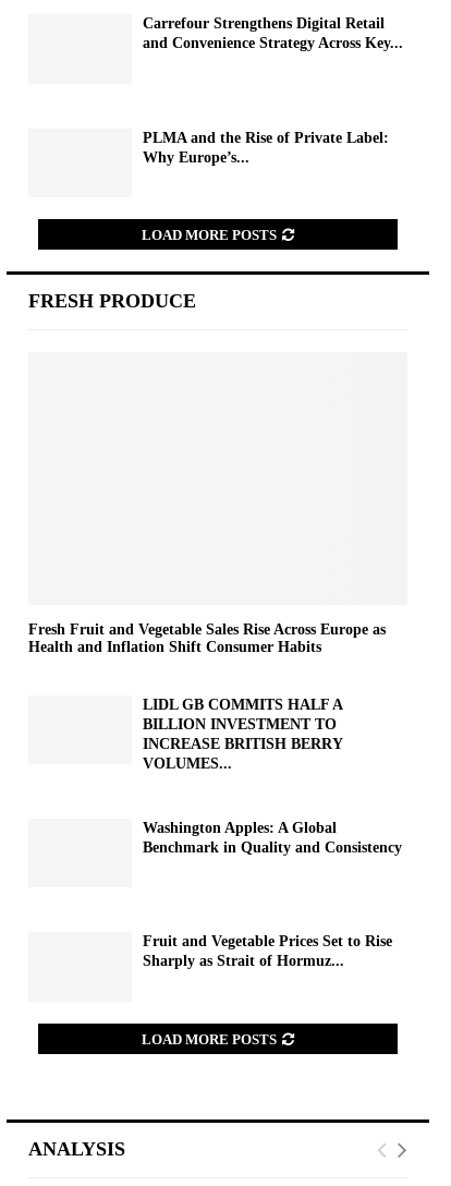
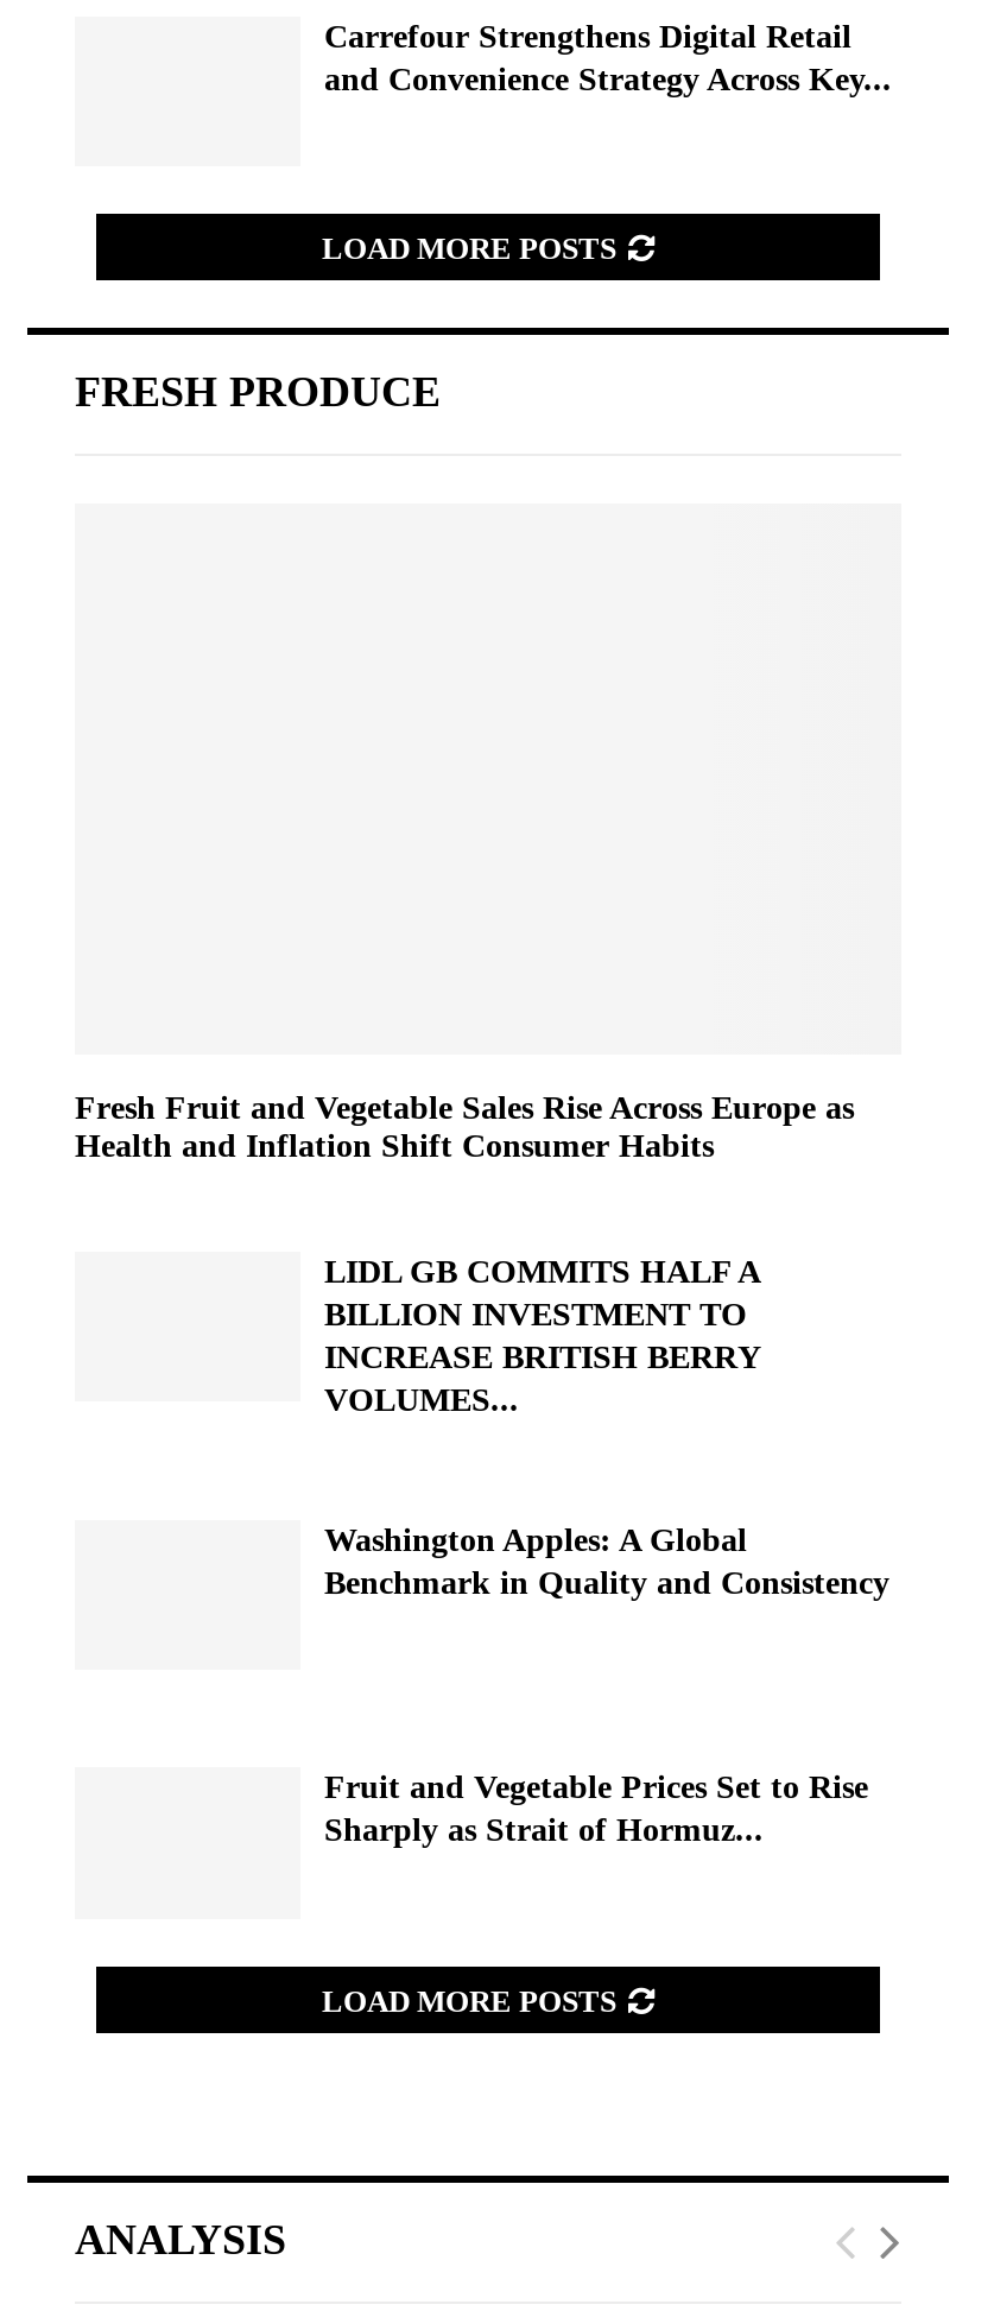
[143,129,389,165] PLMA and the Rise of Private Label: | Why Europe’s... -> none

